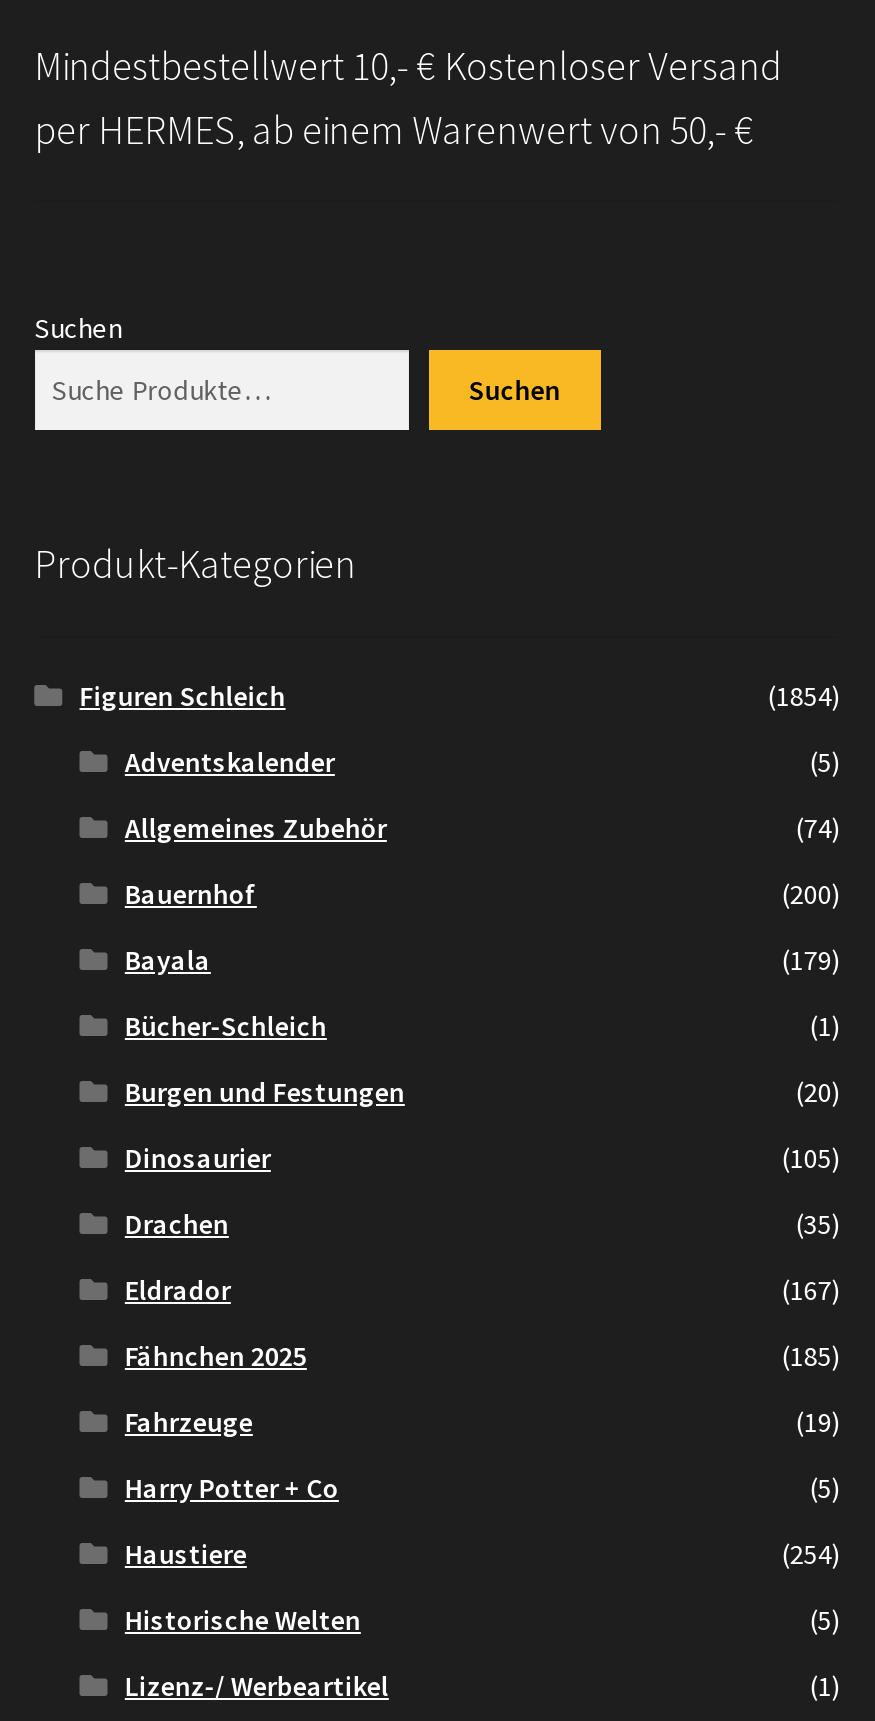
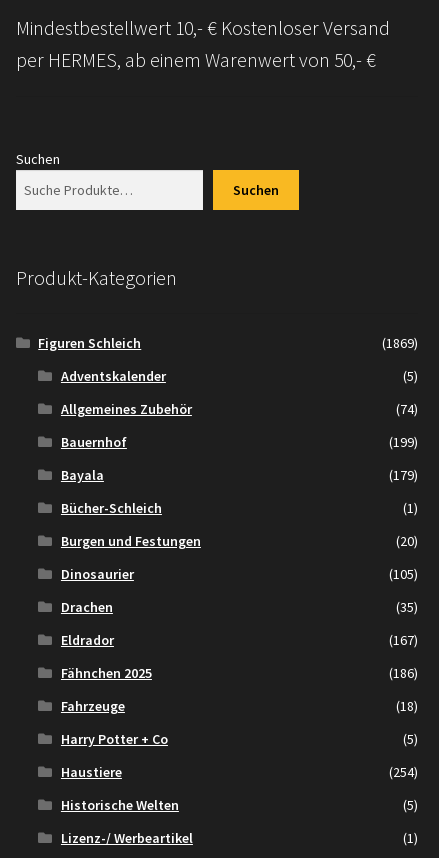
[768,678,840,714] (1854) -> [382,334,418,352] (1869)
[782,876,840,912] (200) -> [389,433,418,451] (199)
[782,1338,840,1374] (185) -> [389,664,418,682] (186)
[796,1404,840,1440] (19) -> [396,697,418,715] (18)

